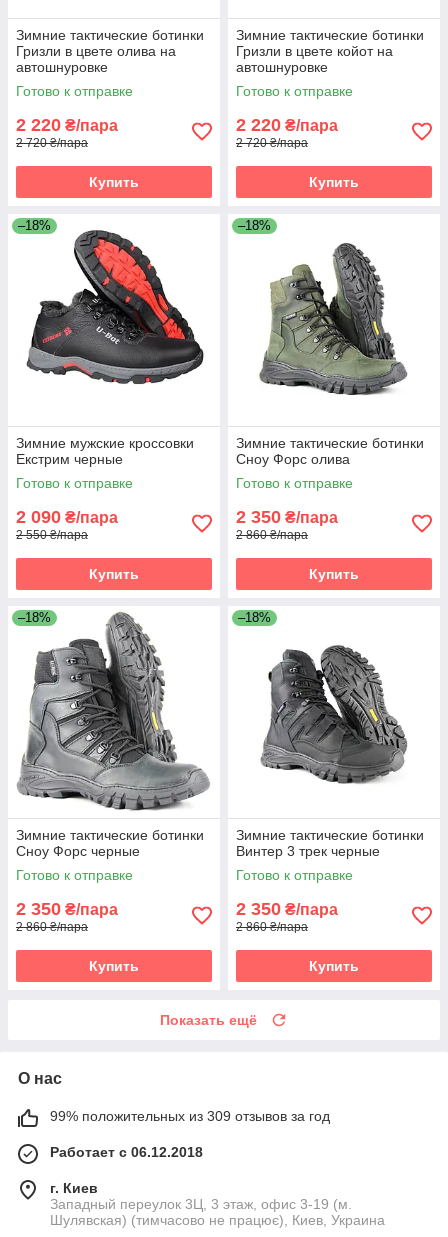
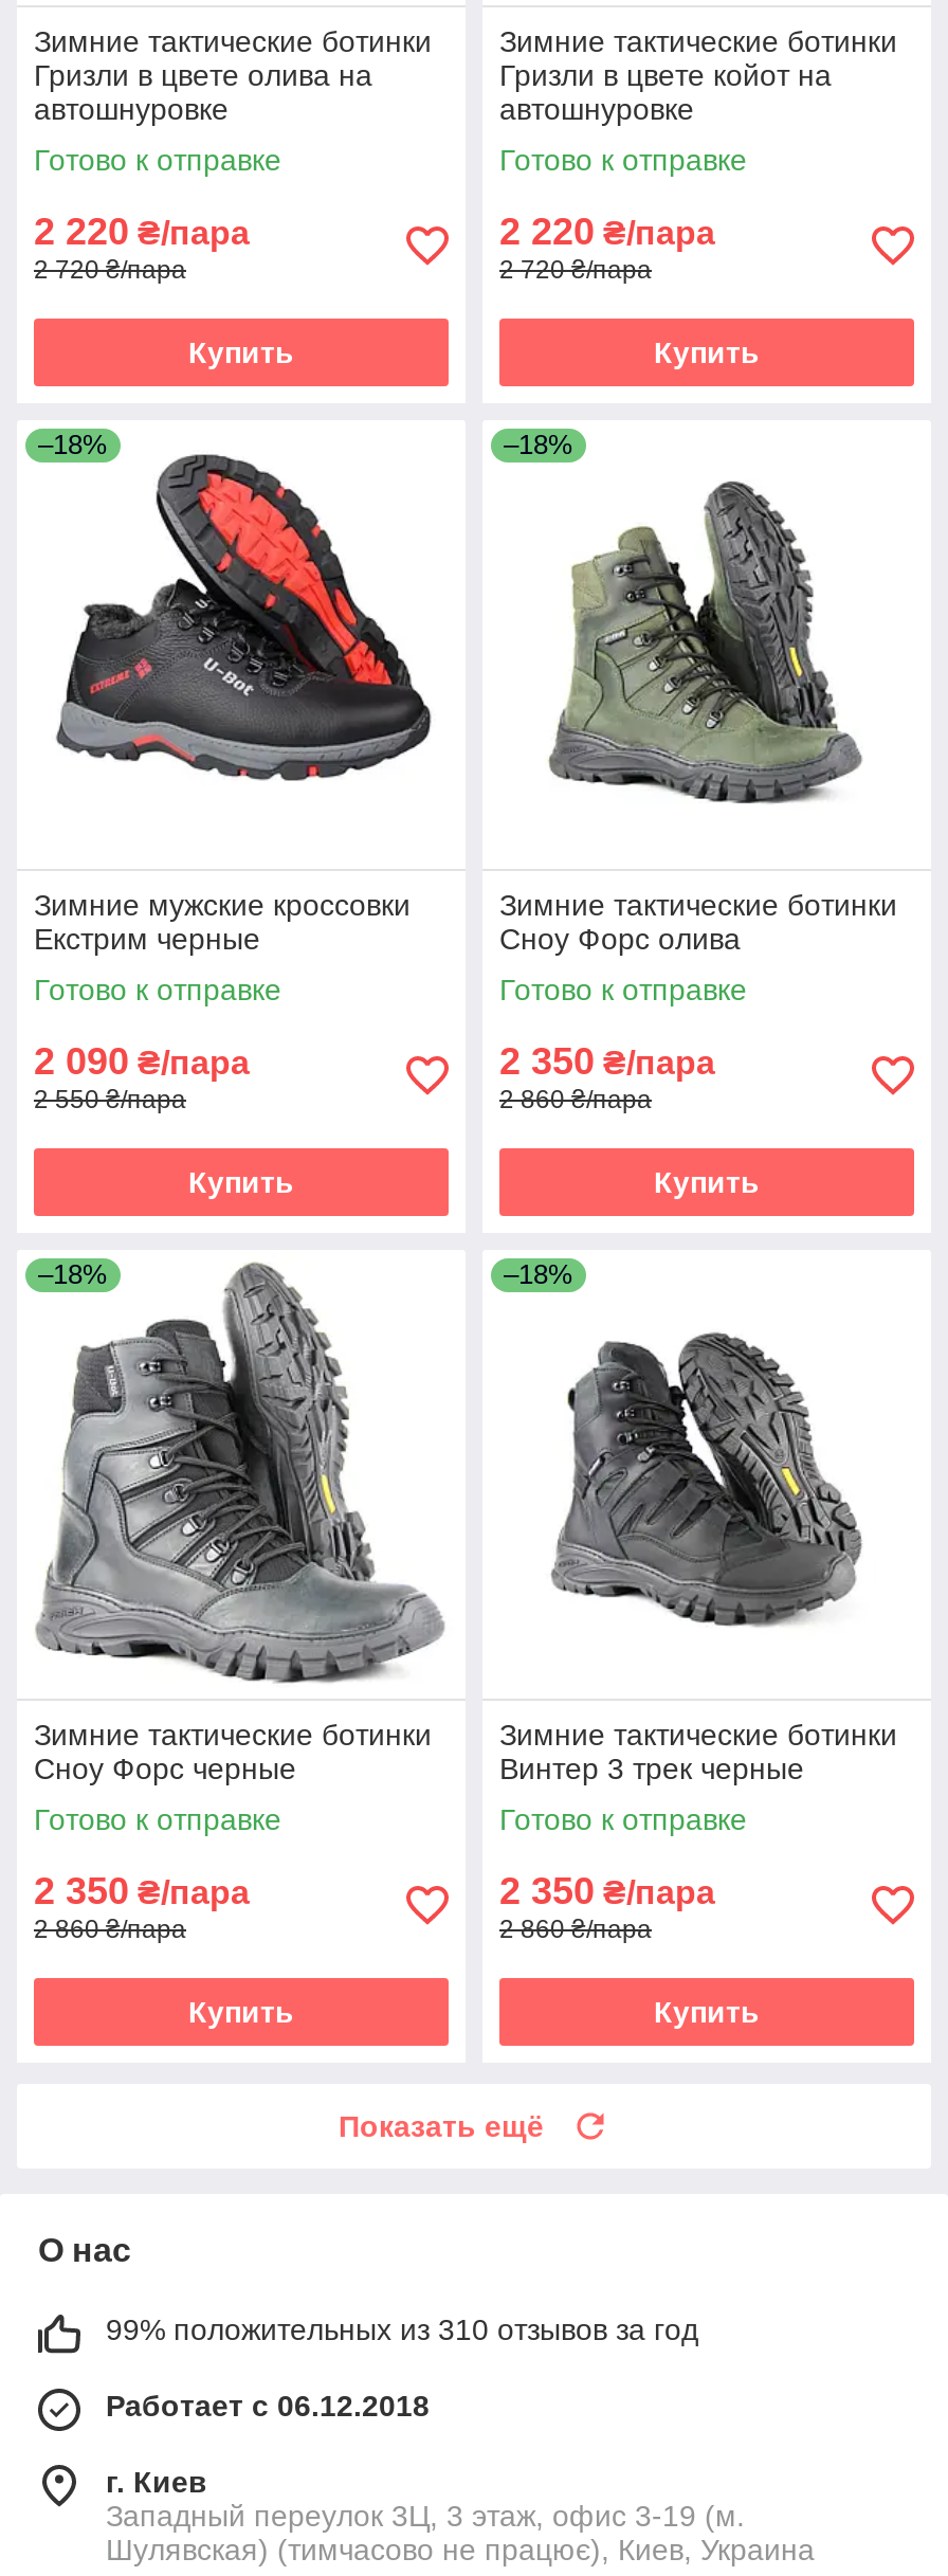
[50,1108,330,1124] 99% положительных из 309 отзывов за год -> [106,2312,698,2346] 99% положительных из 310 отзывов за год

